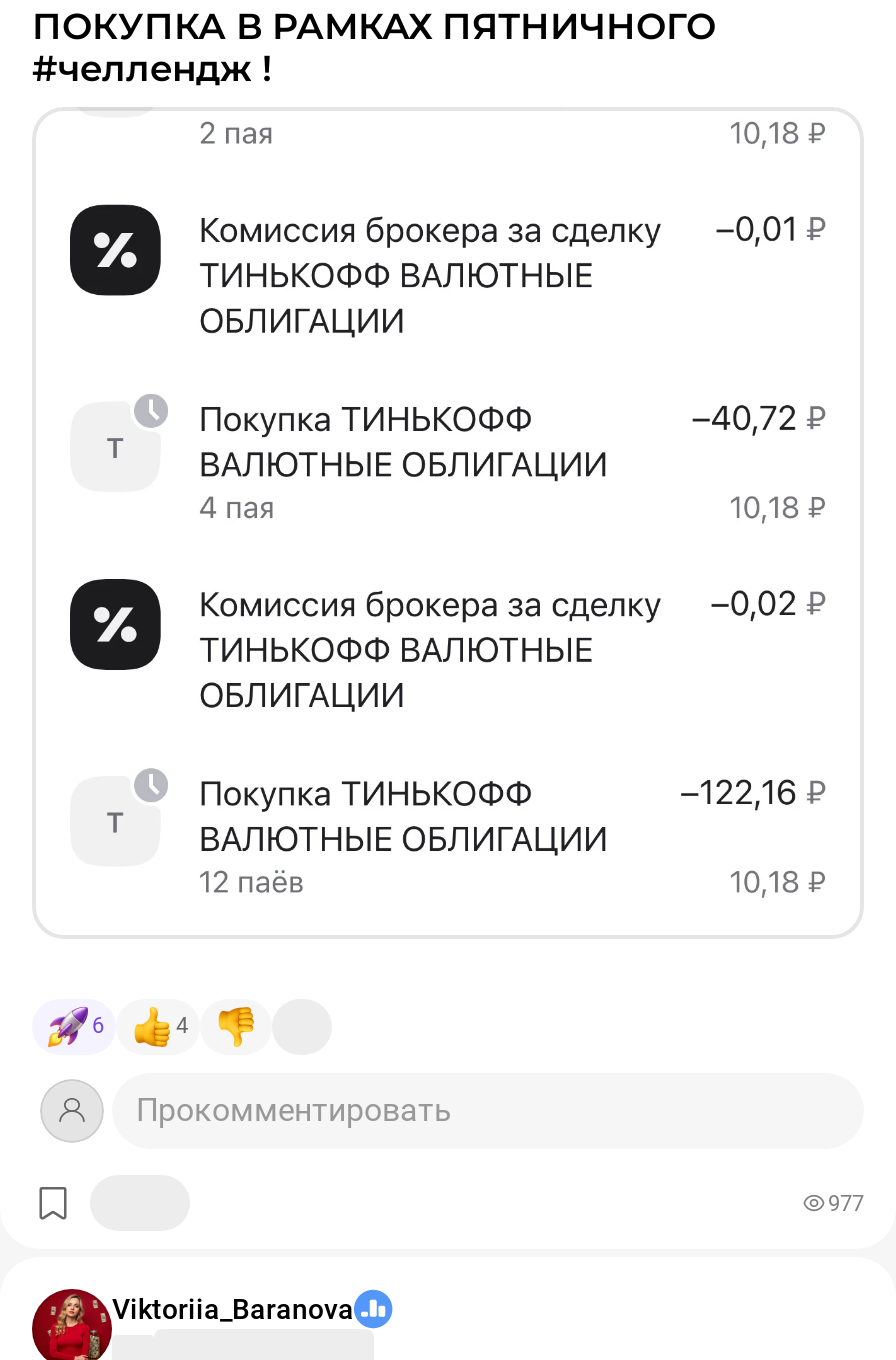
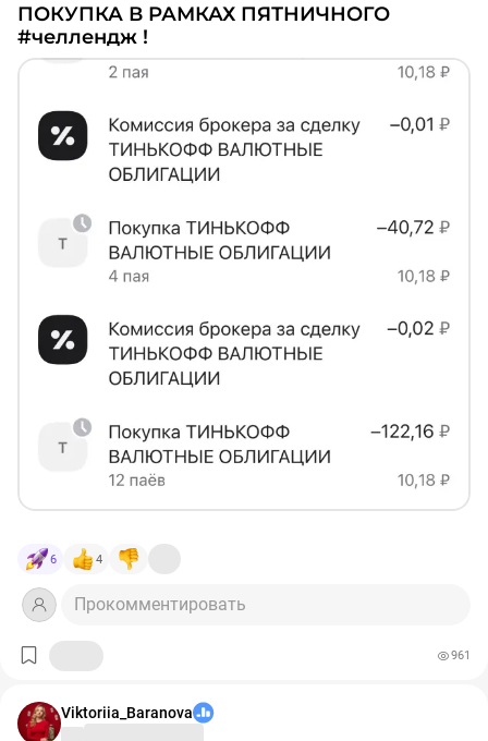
[828,1190,864,1216] 977 -> [451,648,471,663] 961

